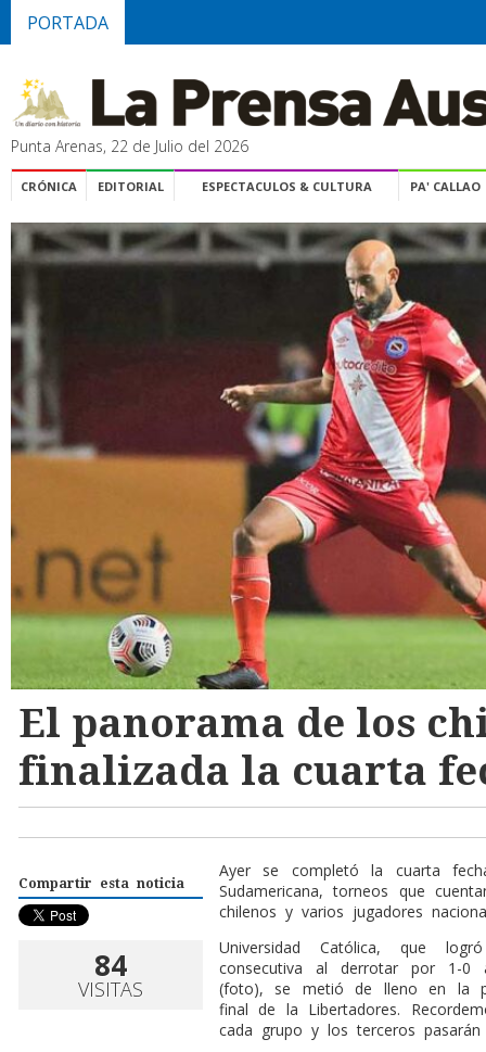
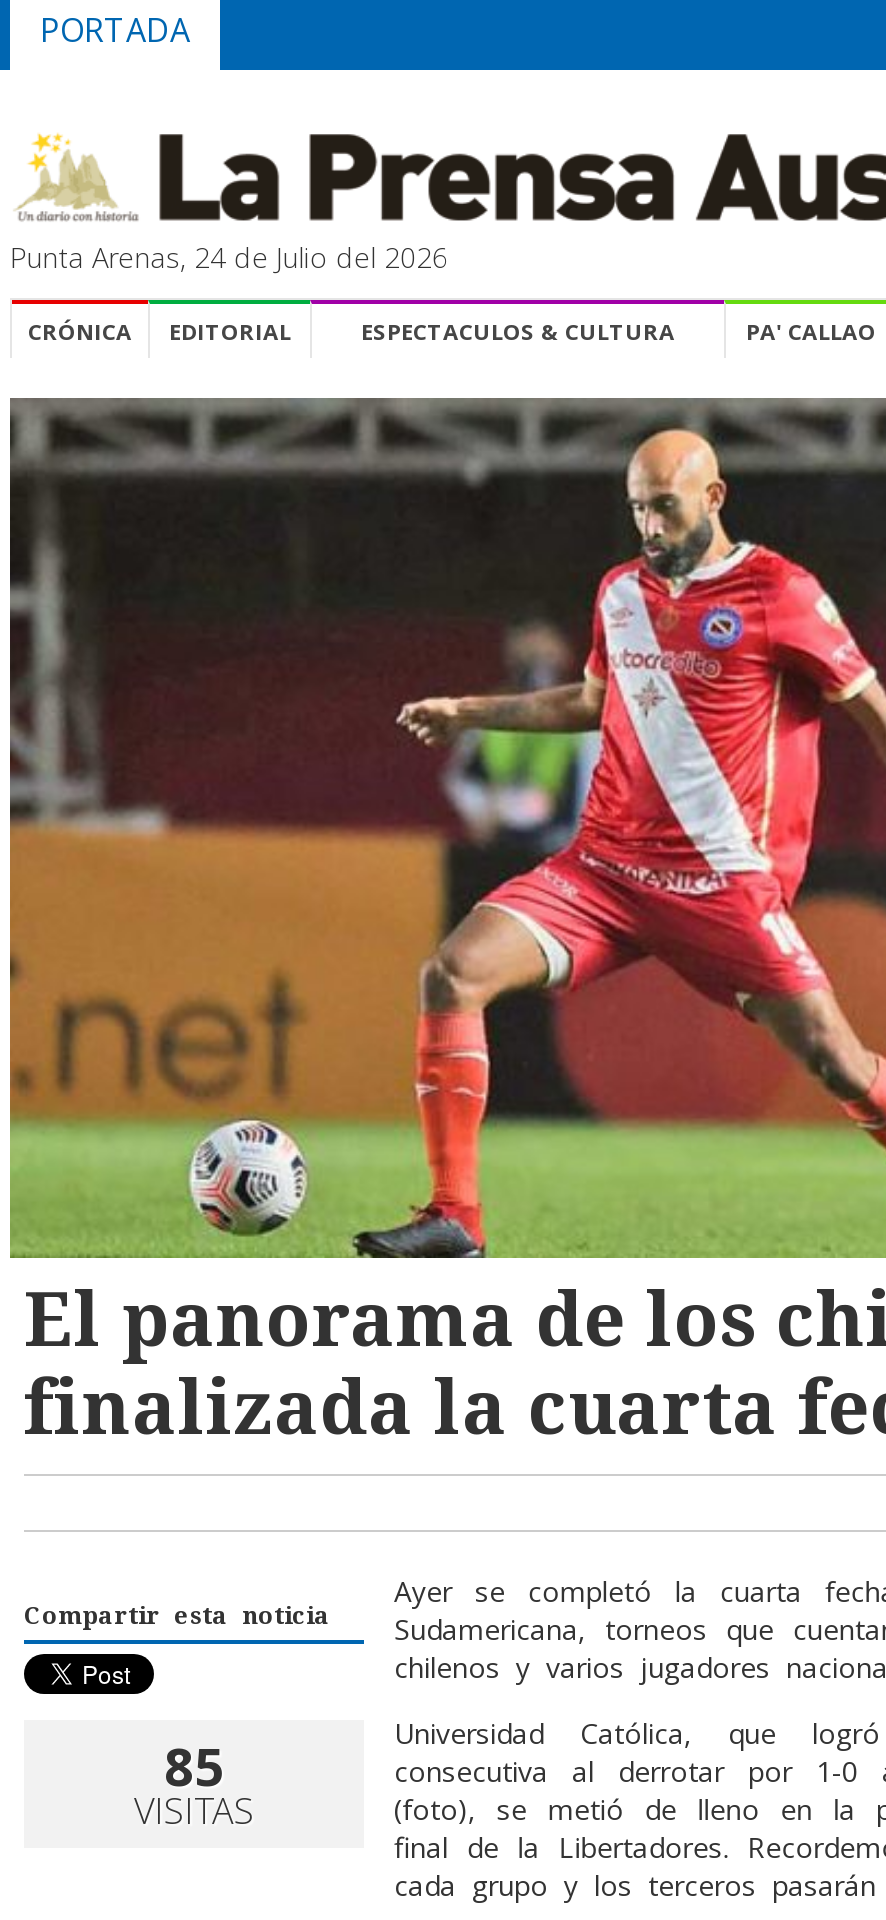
[11,136,248,156] Punta Arenas, 22 de Julio del 2026 -> [10,238,448,276] Punta Arenas, 24 de Julio del 2026
[94,946,127,985] 84 -> [164,1730,224,1802] 85

